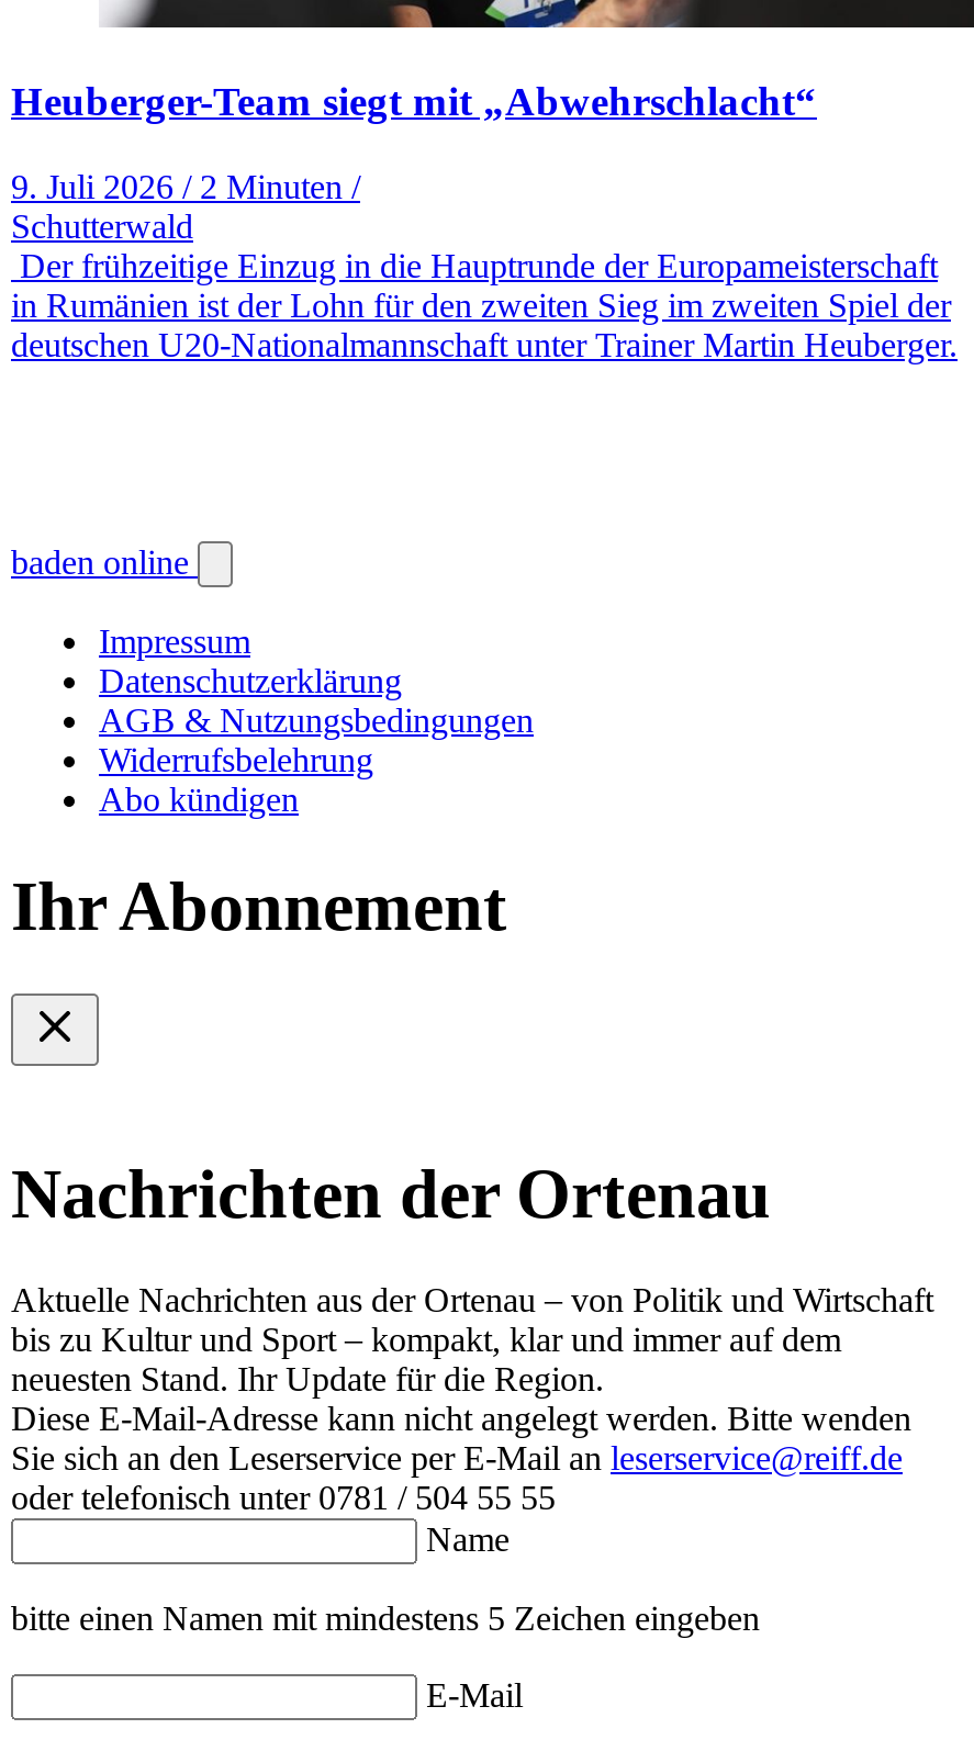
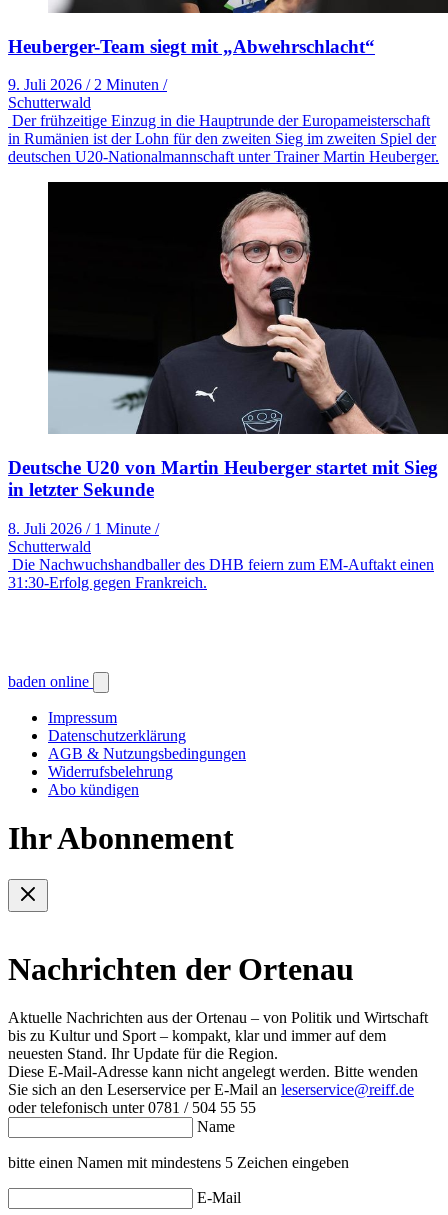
none -> [8,181,445,591] [image] | Deutsche U20 von Martin Heuberger startet mit Sieg | in letzter Sekunde | 8. Juli 2026 / 1 Minute / | Schutterwald | Die Nachwuchshandballer des DHB feiern zum EM-Auftakt einen | 31:30-Erfolg gegen Frankreich.

